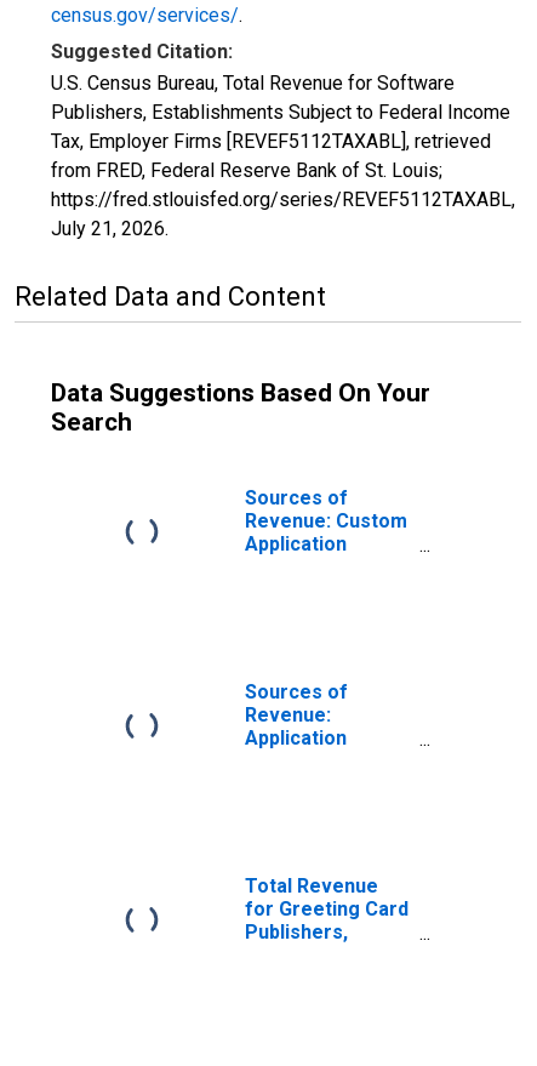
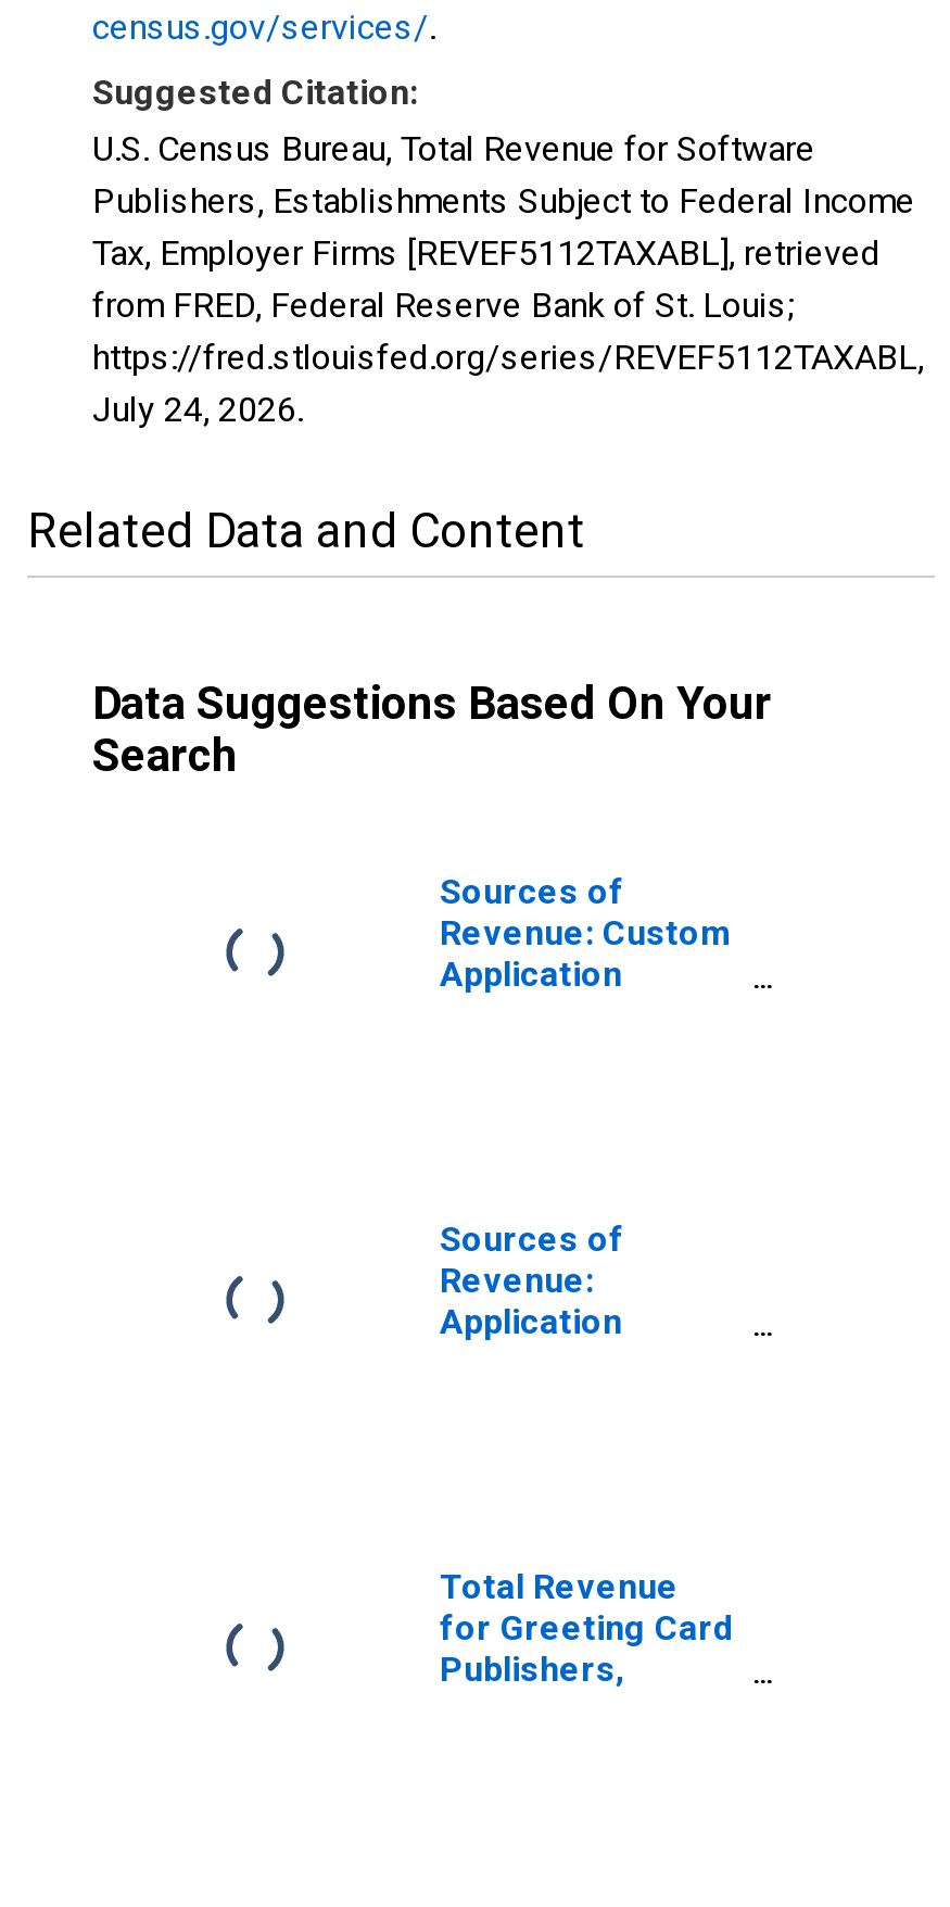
[51,217,168,240] July 21, 2026. -> [92,389,303,430] July 24, 2026.

